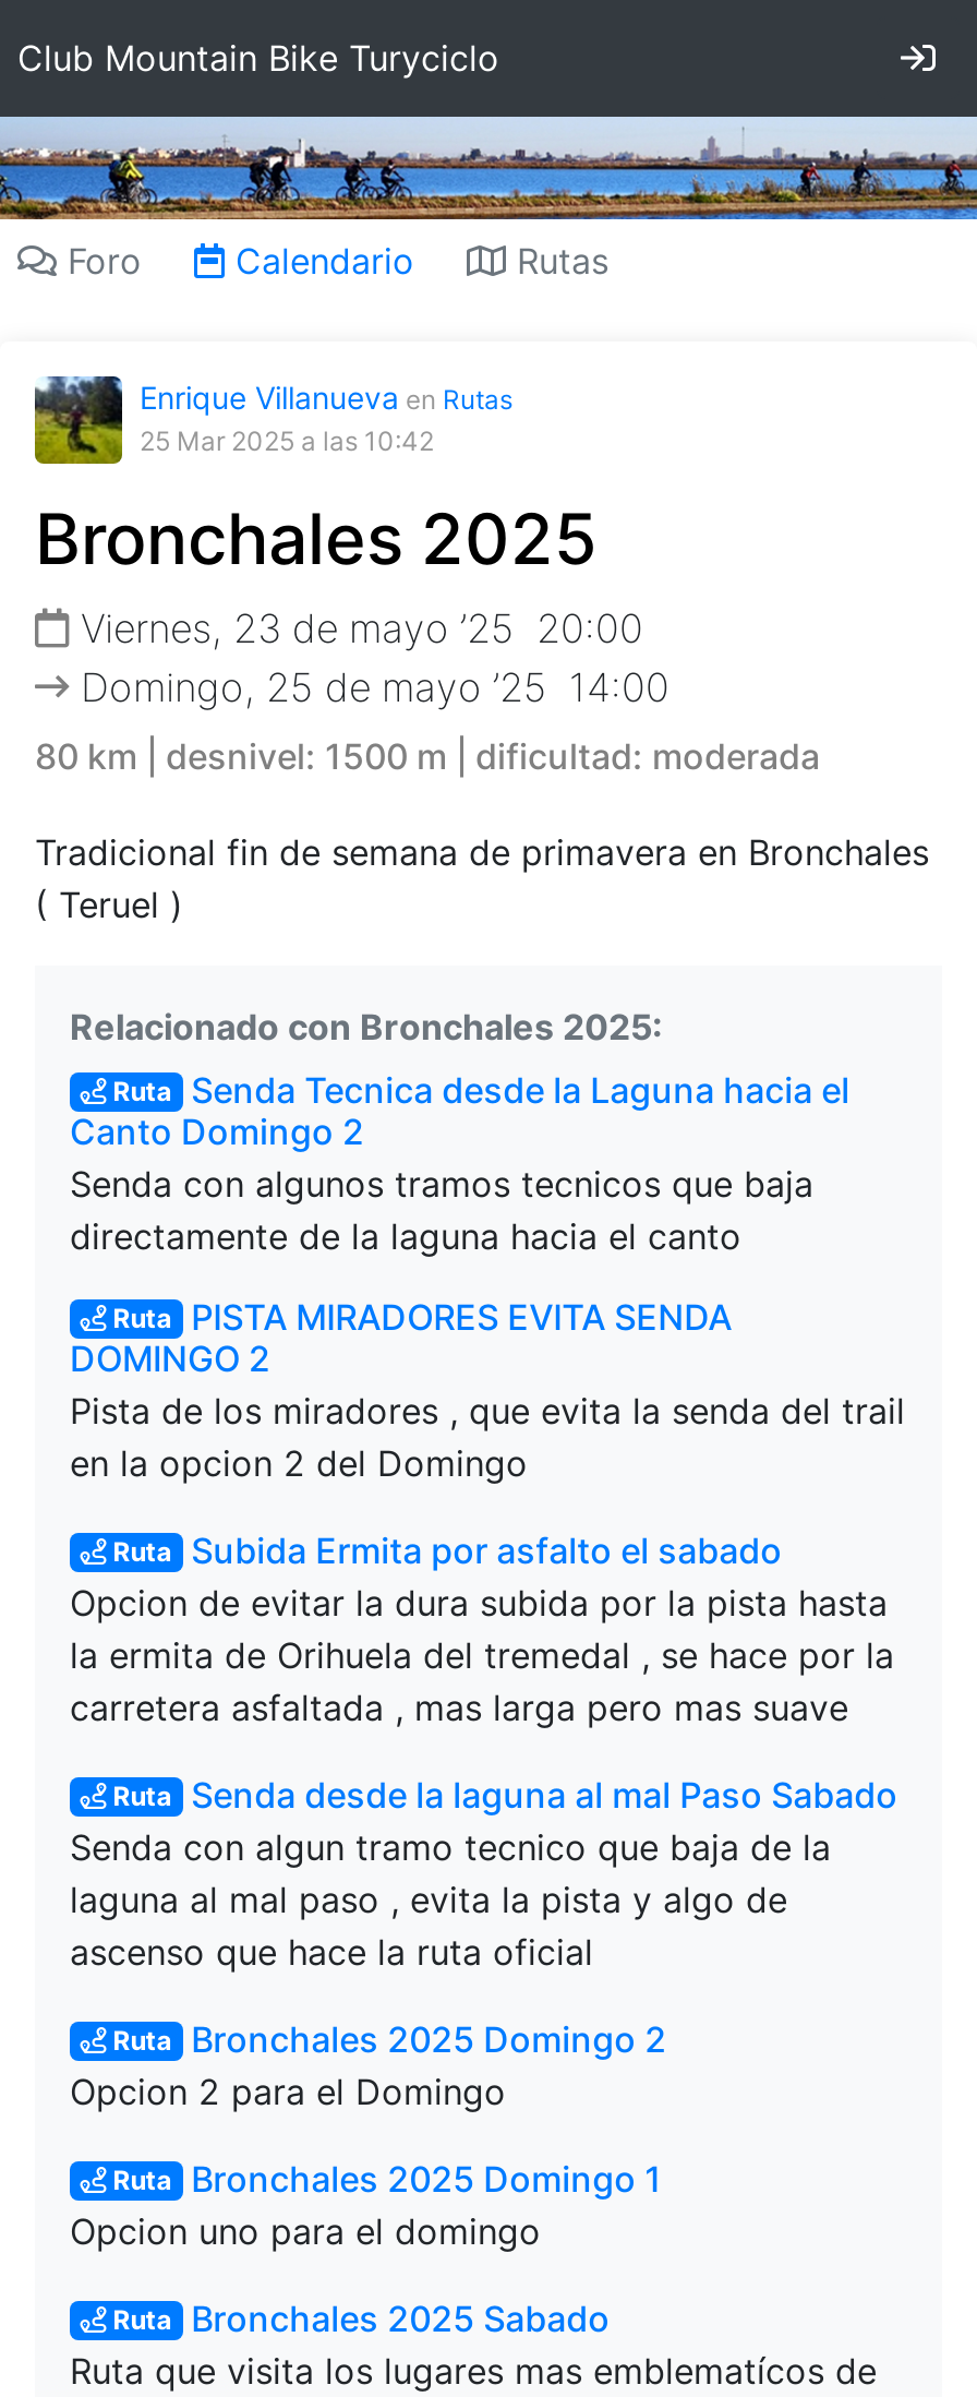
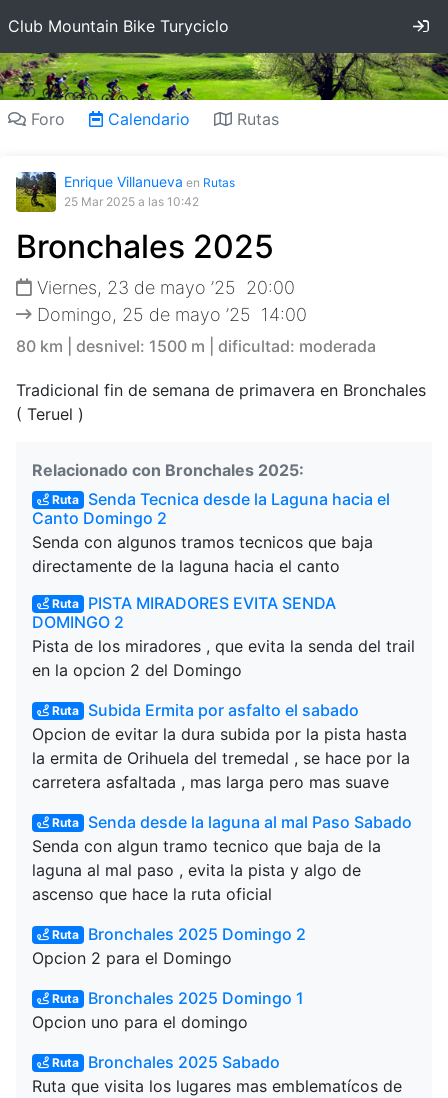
[7,115,970,221] [image] -> [3,52,445,101] [image]

